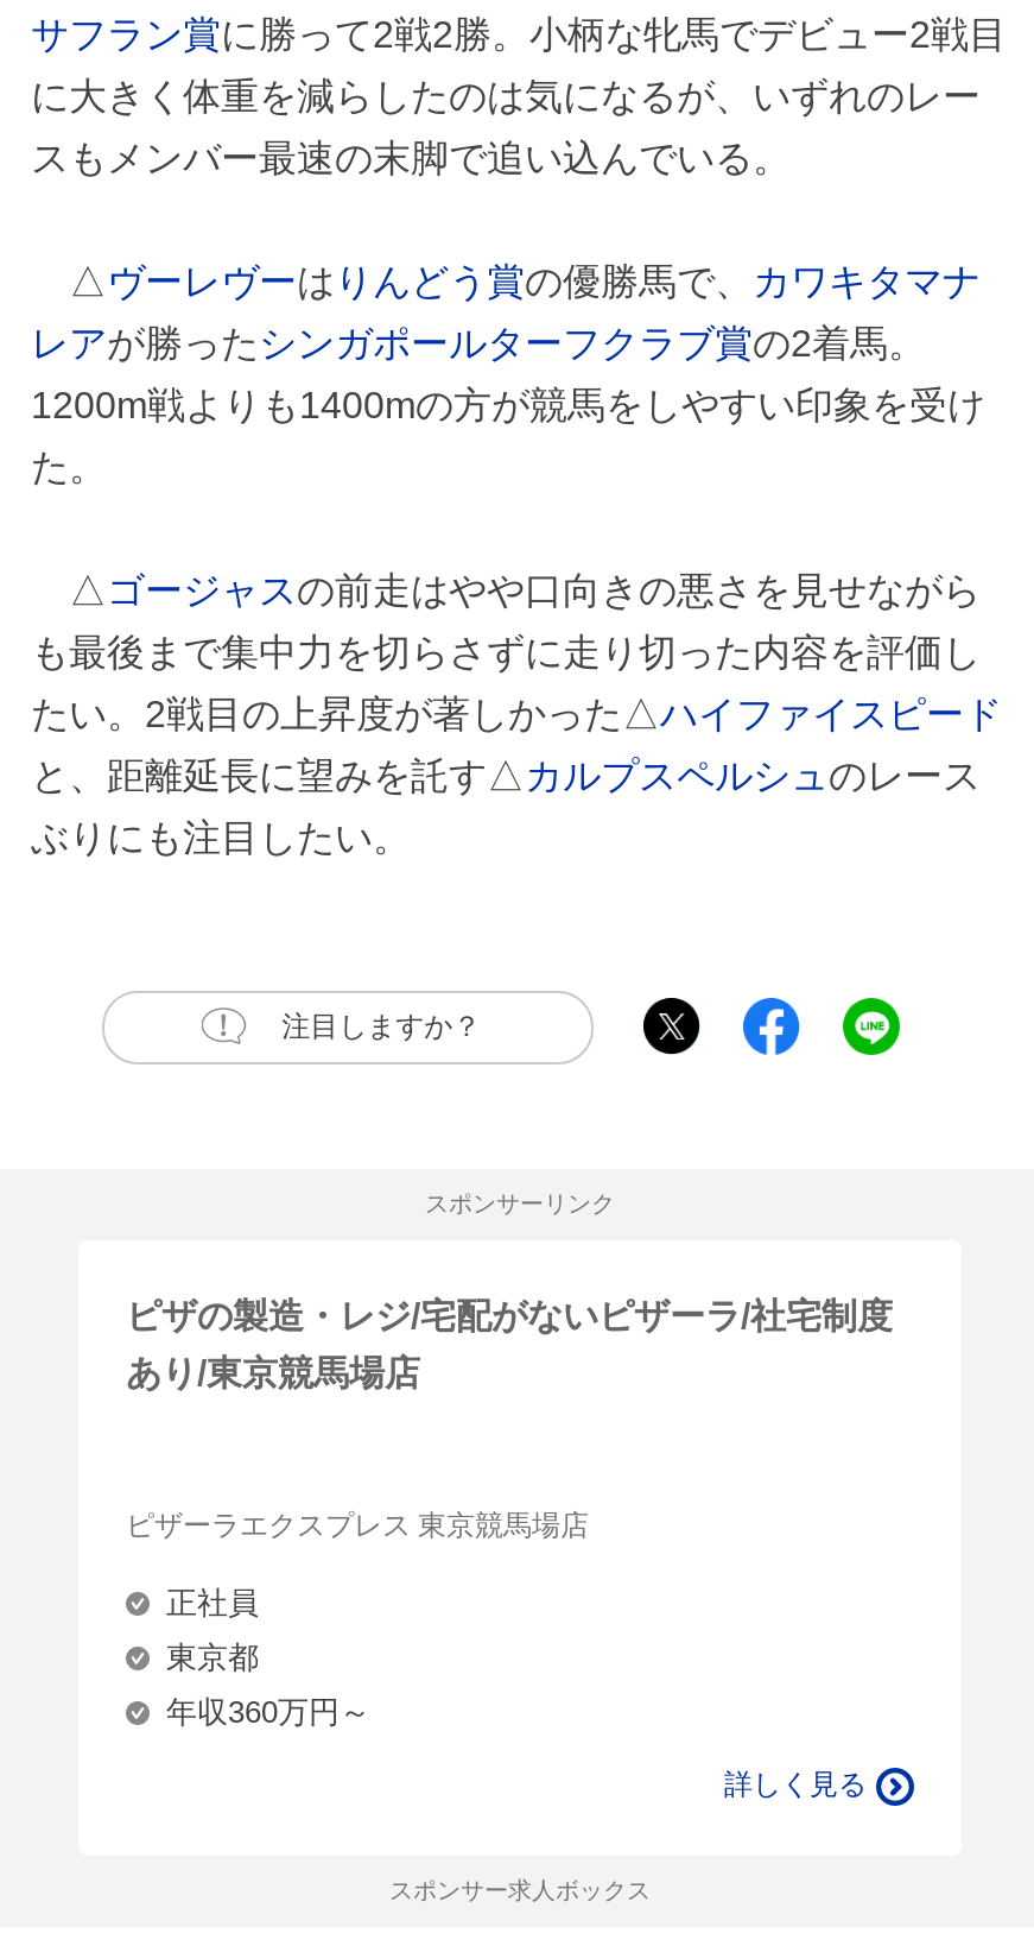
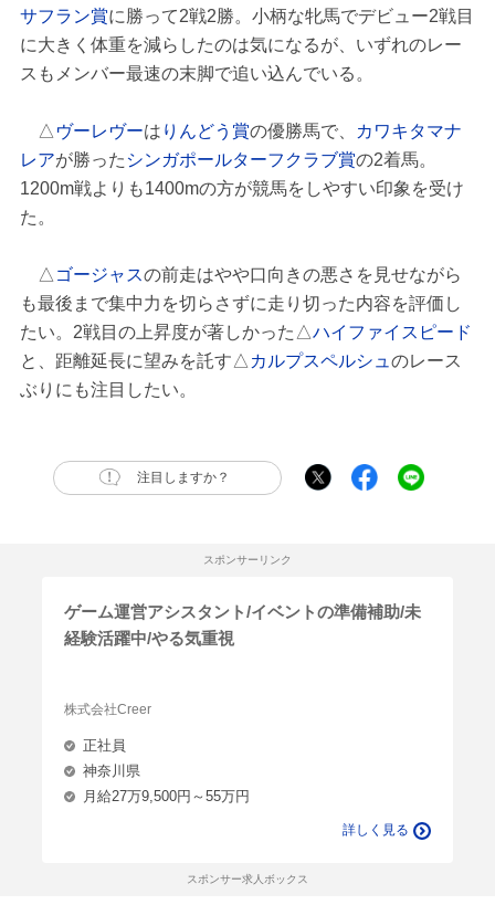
[126,1294,893,1392] ピザの製造・レジ/宅配がないピザーラ/社宅制度 | あり/東京競馬場店 -> [64,602,421,647] ゲーム運営アシスタント/イベントの準備補助/未 | 経験活躍中/やる気重視
[126,1510,589,1543] ピザーラエクスプレス 東京競馬場店 -> [64,702,151,717] 株式会社Creer
[166,1640,259,1676] 東京都 -> [83,763,140,779] 神奈川県
[166,1695,370,1730] 年収360万円～ -> [83,788,250,805] 月給27万9,500円～55万円

